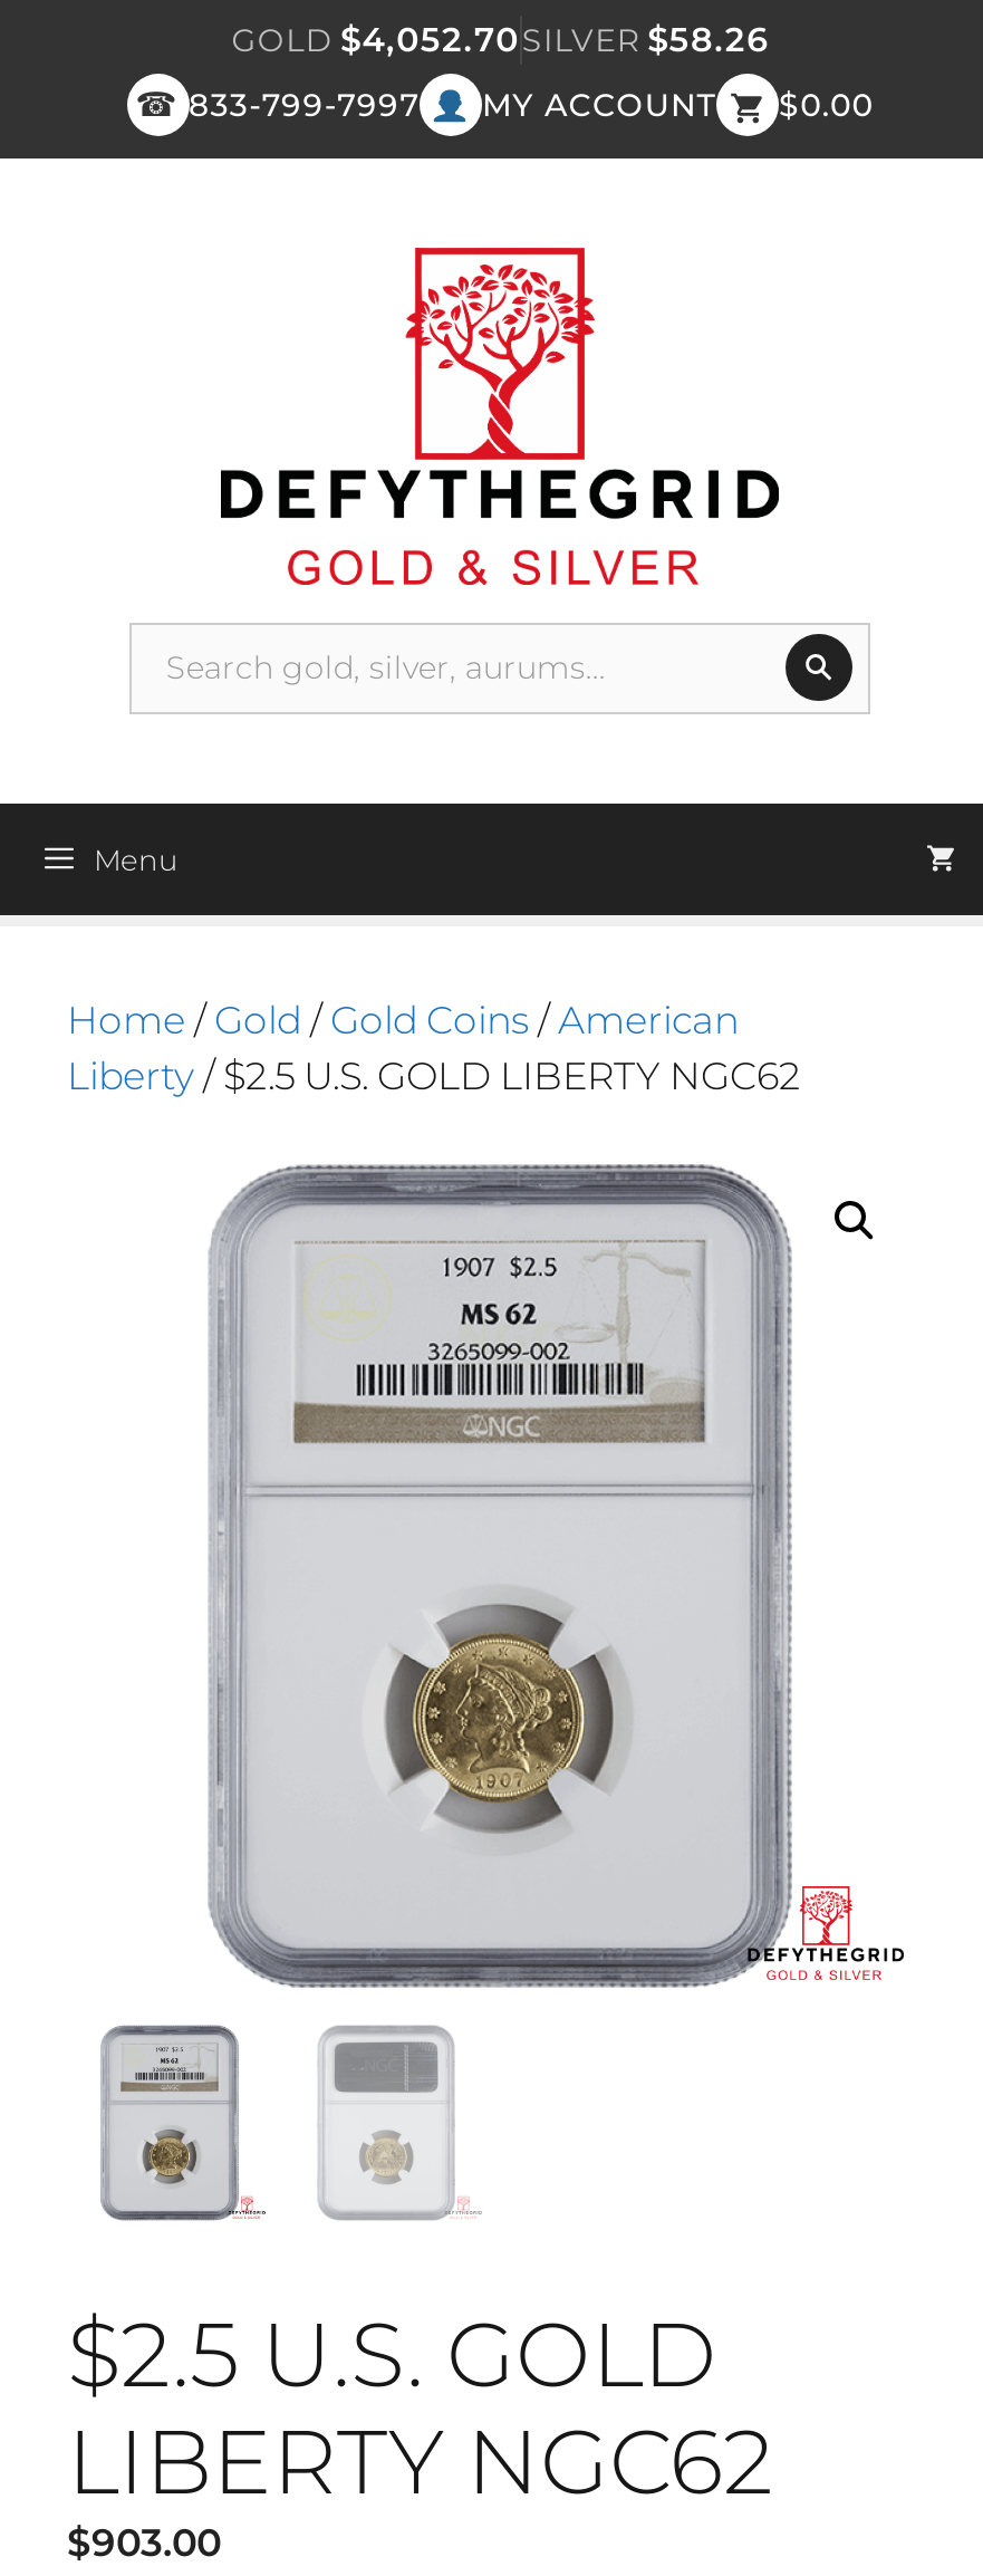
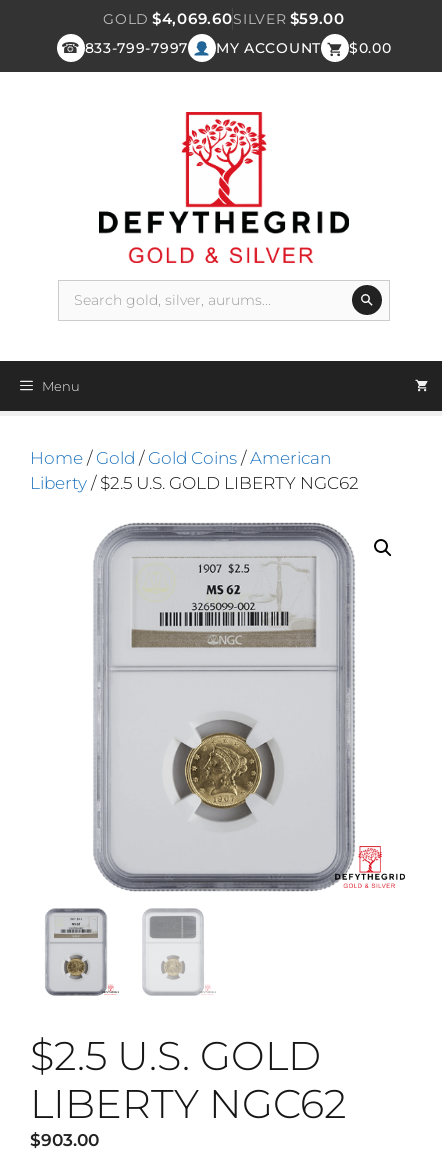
[231,18,768,60] GOLD $4,052.70SILVER $58.26 -> [103,9,345,28] GOLD $4,069.60SILVER $59.00

